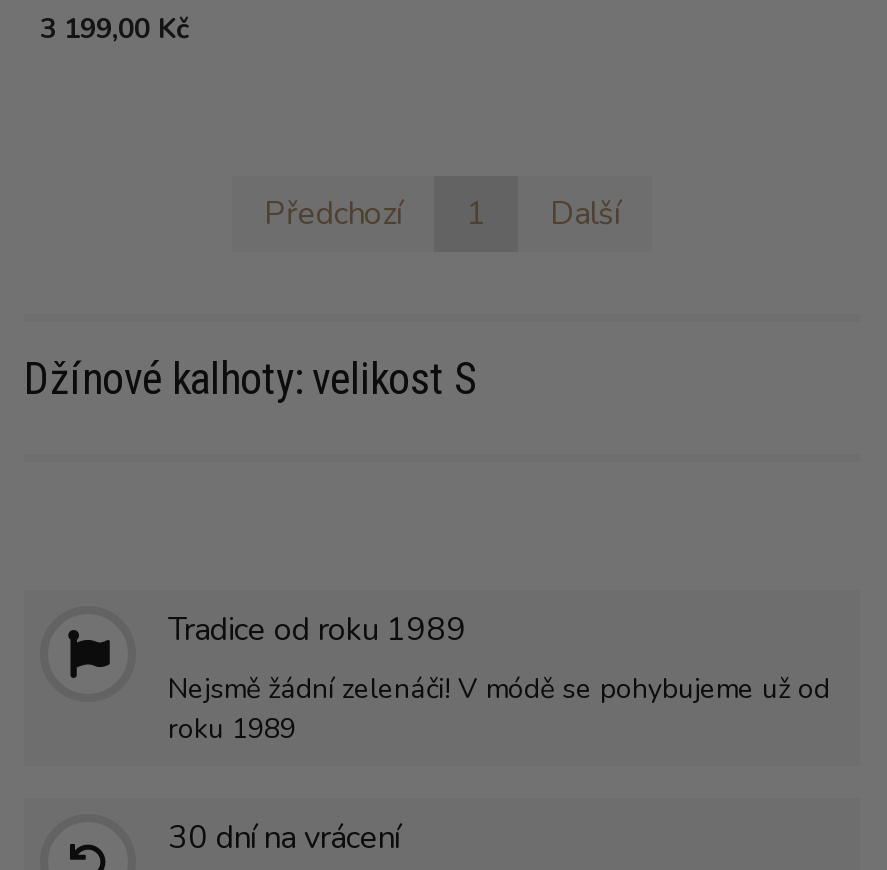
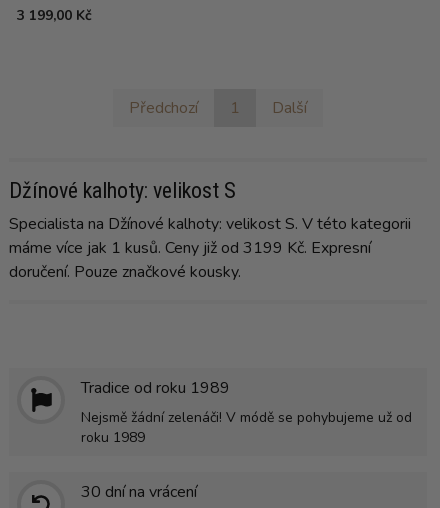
none -> [9,213,411,283] Specialista na Džínové kalhoty: velikost S. V této kategorii | máme více jak 1 kusů. Ceny již od 3199 Kč. Expresní | doručení. Pouze značkové kousky.

